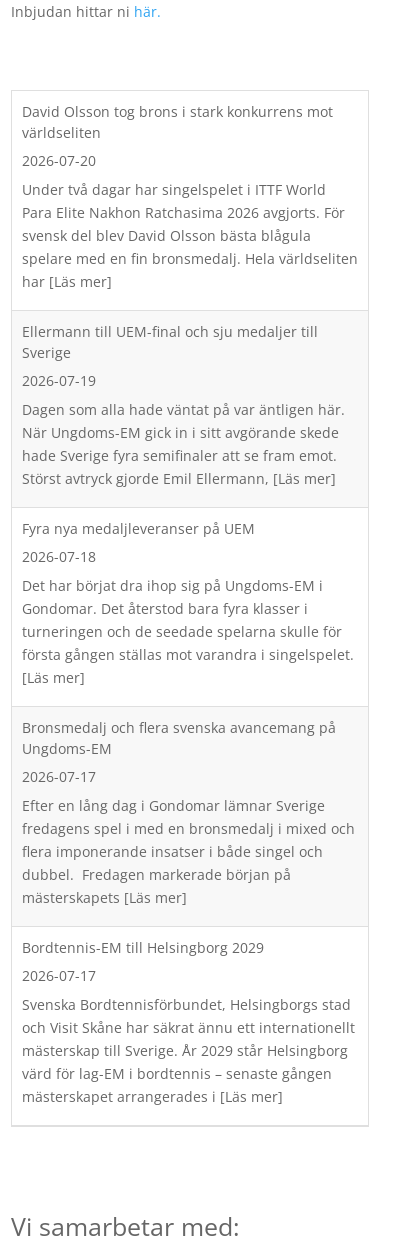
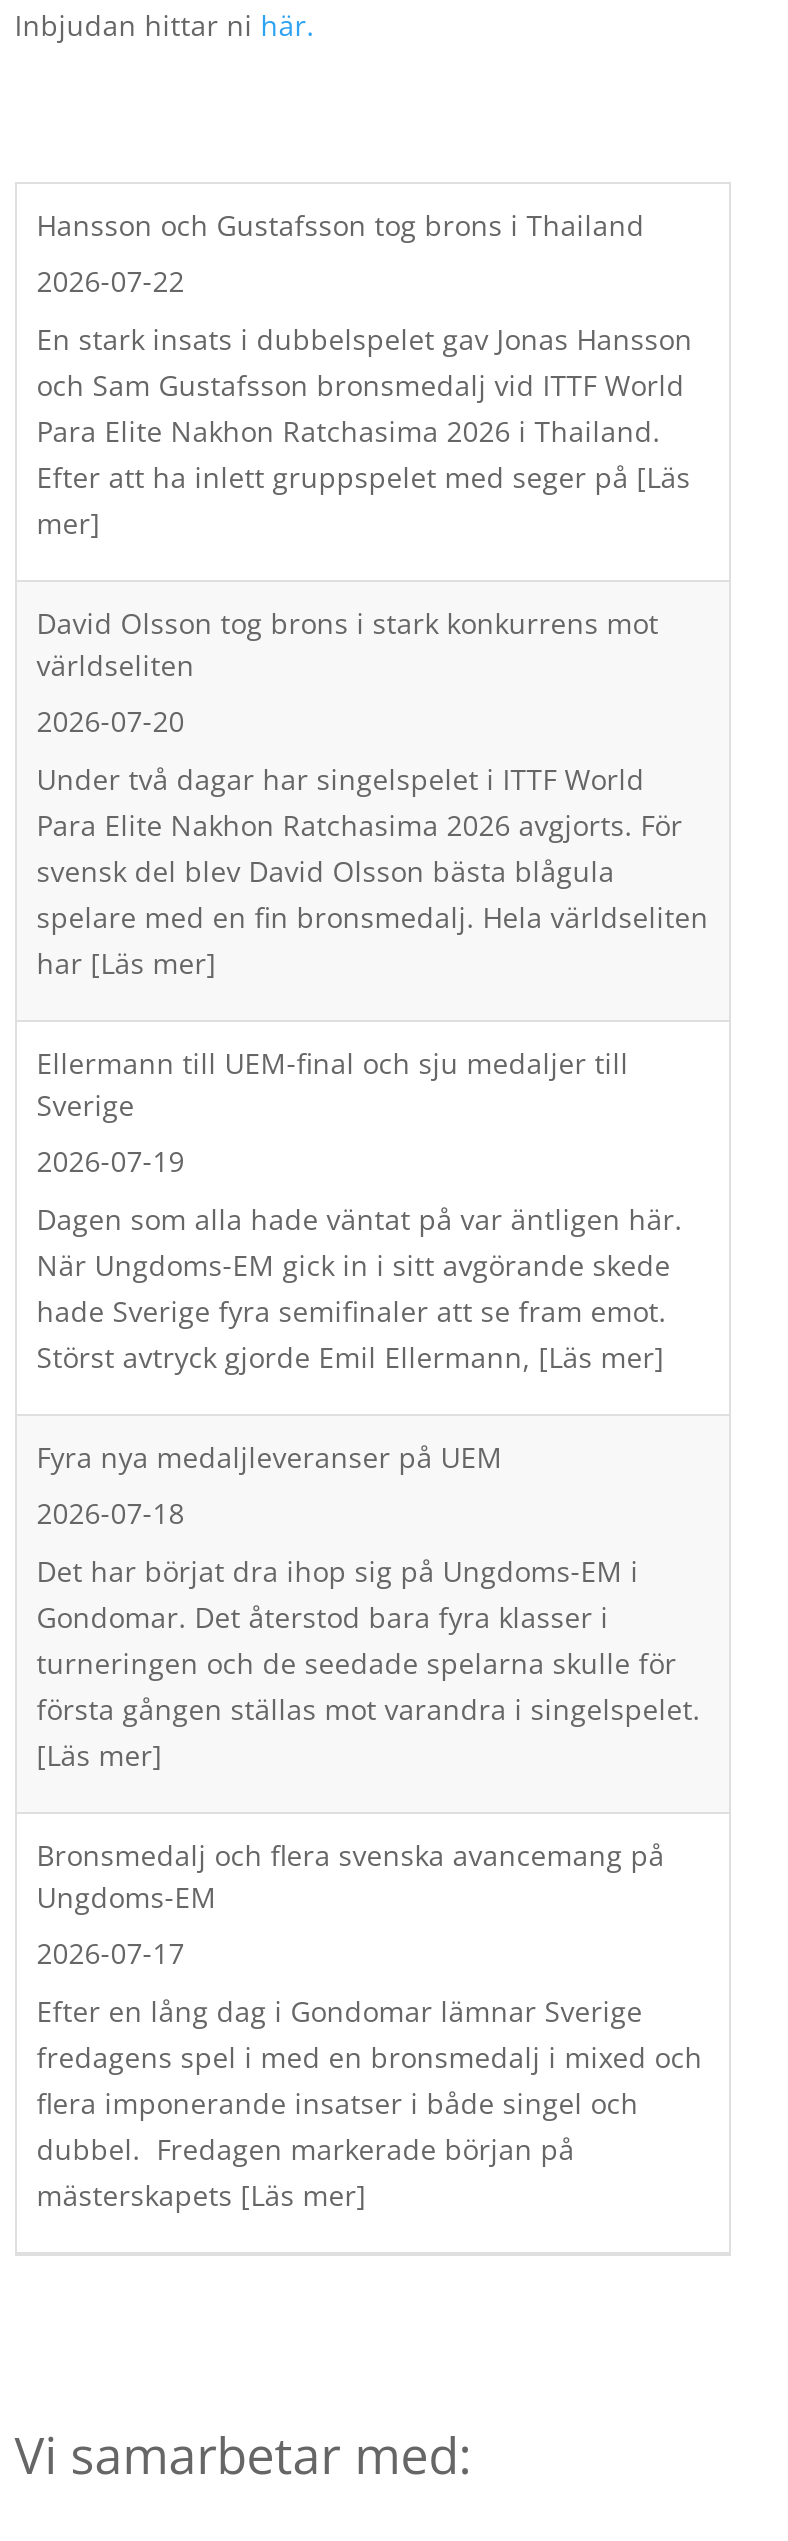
none -> [37,205,693,541] Hansson och Gustafsson tog brons i Thailand | 2026-07-22 | En stark insats i dubbelspelet gav Jonas Hansson | och Sam Gustafsson bronsmedalj vid ITTF World | Para Elite Nakhon Ratchasima 2026 i Thailand. | Efter att ha inlett gruppspelet med seger på [Läs | mer]
moved [22,102,358,907] -> [37,603,709,2213]: David Olsson tog brons i stark konkurrens mot | världseliten | 2026-07-20 | ... | dubbel. Fredagen markerade början på | mästerskapets [Läs mer]
[22,938,355,1106] Bordtennis-EM till Helsingborg 2029 | 2026-07-17 | Svenska Bordtennisförbundet, Helsingborgs stad | och Visit Skåne har säkrat ännu ett internationellt | mästerskap till Sverige. År 2029 står Helsingborg | värd för lag-EM i bordtennis – senaste gången | mästerskapet arrangerades i [Läs mer] -> none

